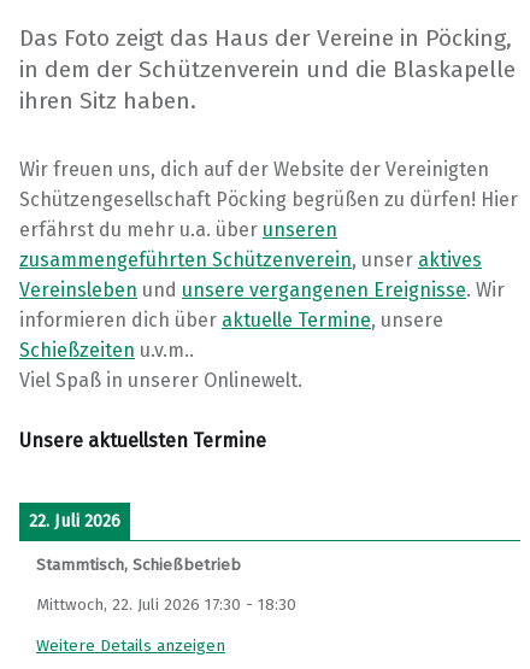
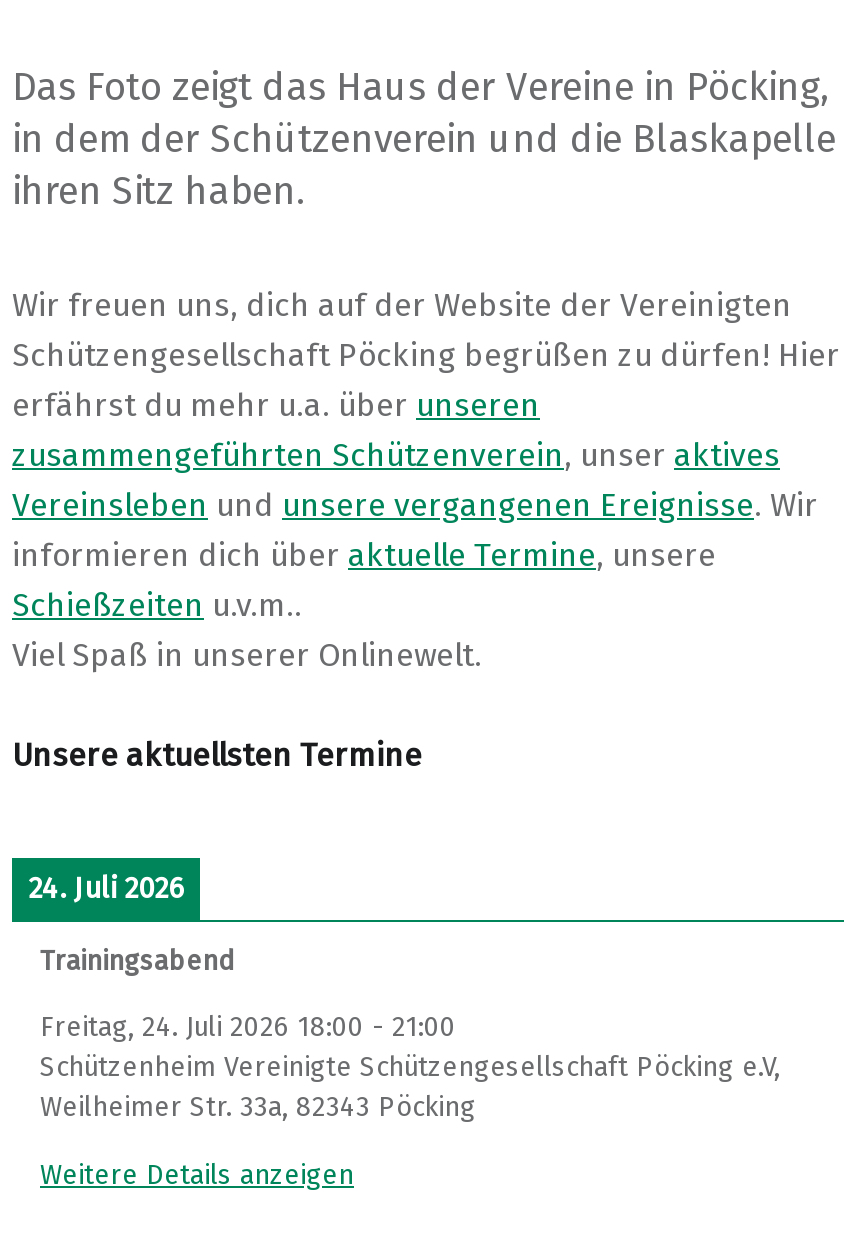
[29,511,120,531] 22. Juli 2026 -> [28,872,184,906] 24. Juli 2026
[36,554,241,575] Stammtisch, Schießbetrieb -> [40,944,234,978] Trainingsabend
[36,595,296,615] Mittwoch, 22. Juli 2026 17:30 - 18:30 -> [40,1011,780,1125] Freitag, 24. Juli 2026 18:00 - 21:00 | Schützenheim Vereinigte Schützengesellschaft Pöcking e.V, | Weilheimer Str. 33a, 82343 Pöcking

